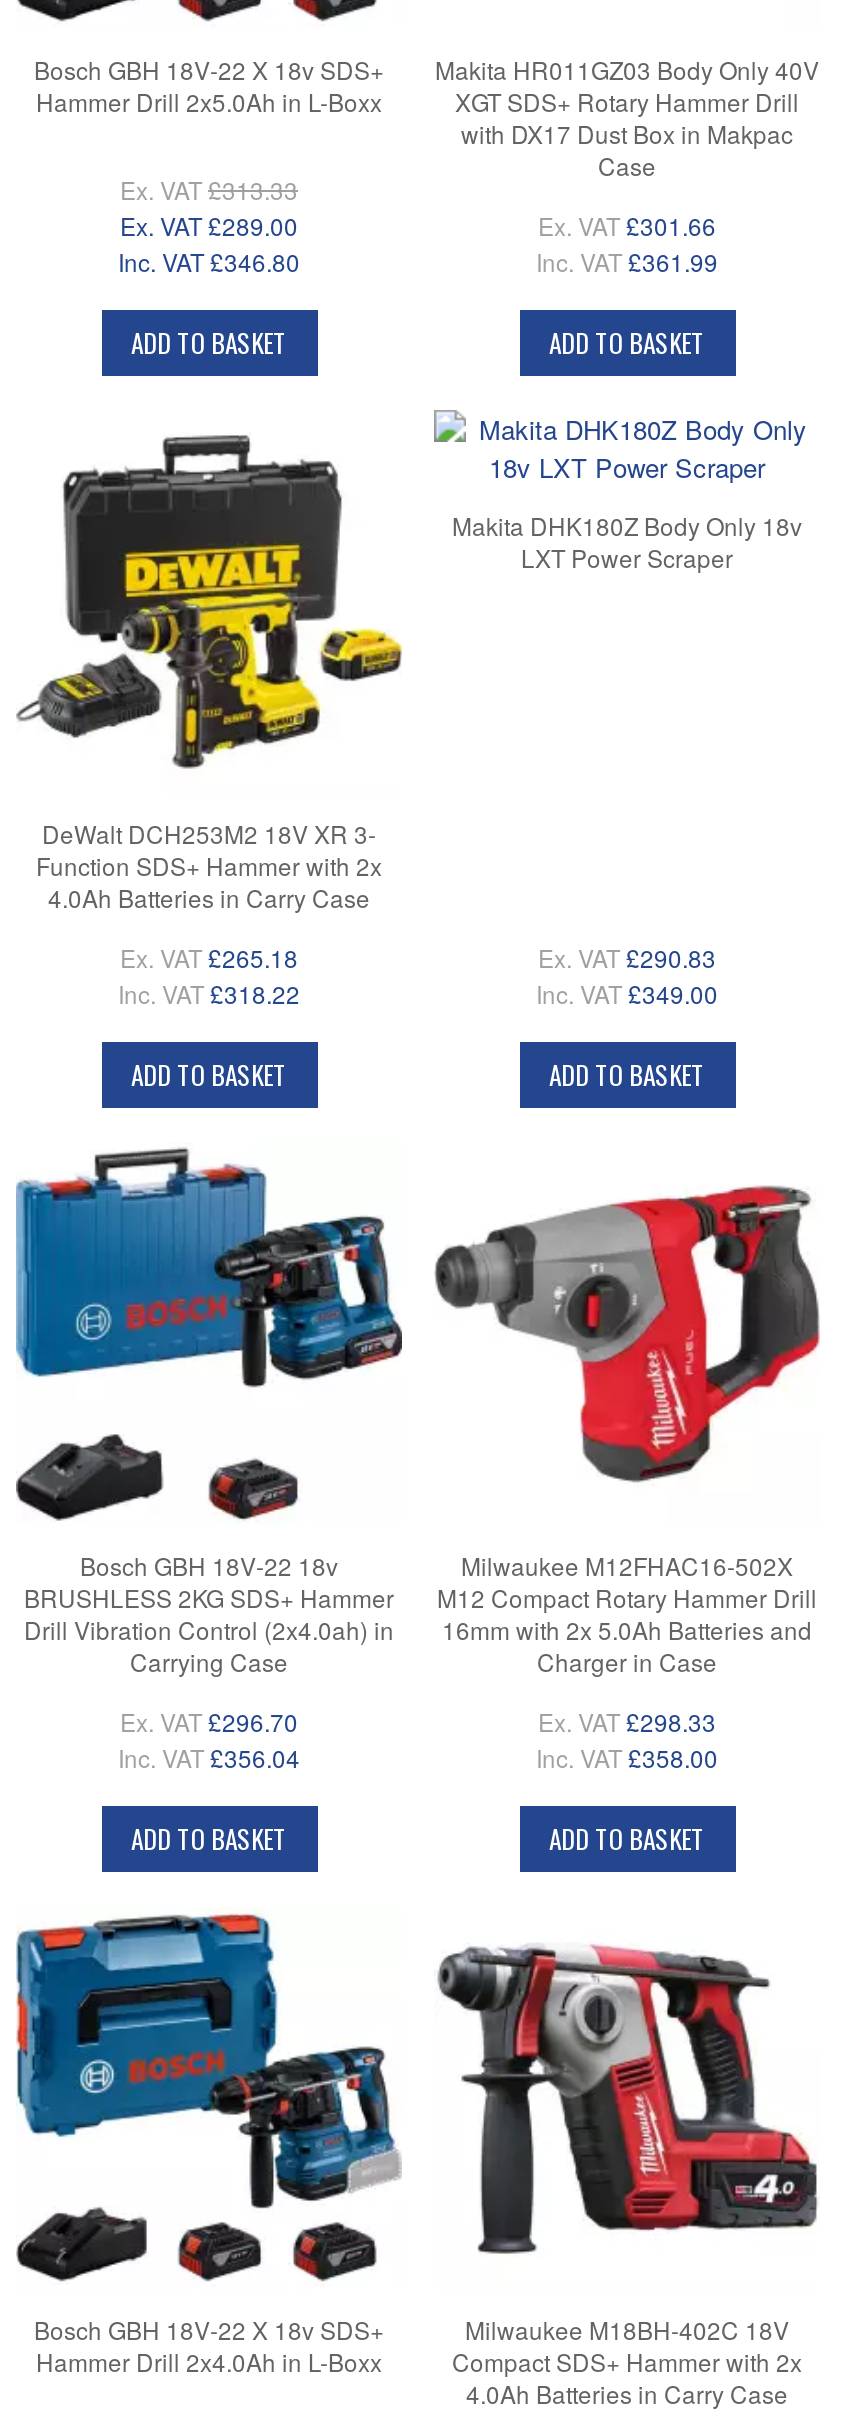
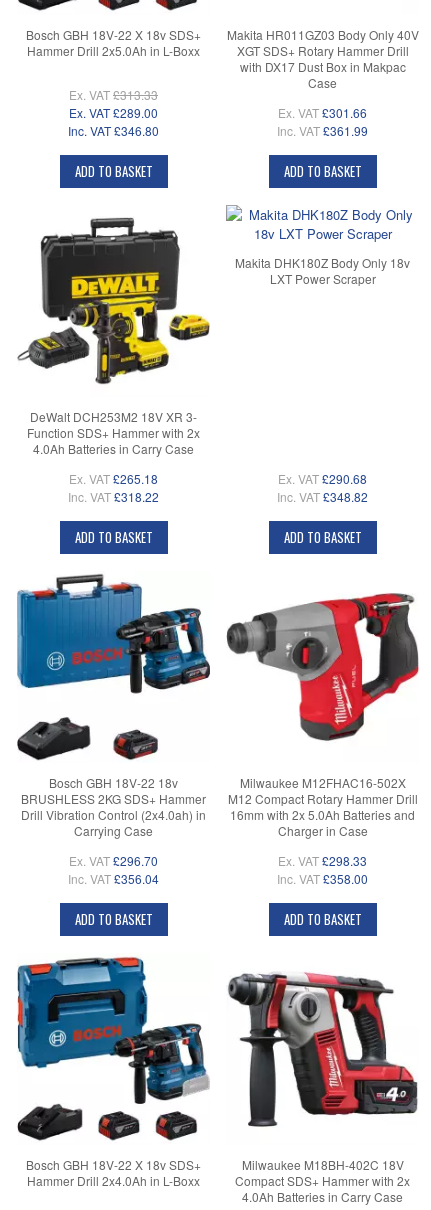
[538,940,716,974] Ex. VAT £290.83 -> [278,470,367,487] Ex. VAT £290.68
[536,976,718,1010] Inc. VAT £349.00 -> [277,488,368,505] Inc. VAT £348.82

